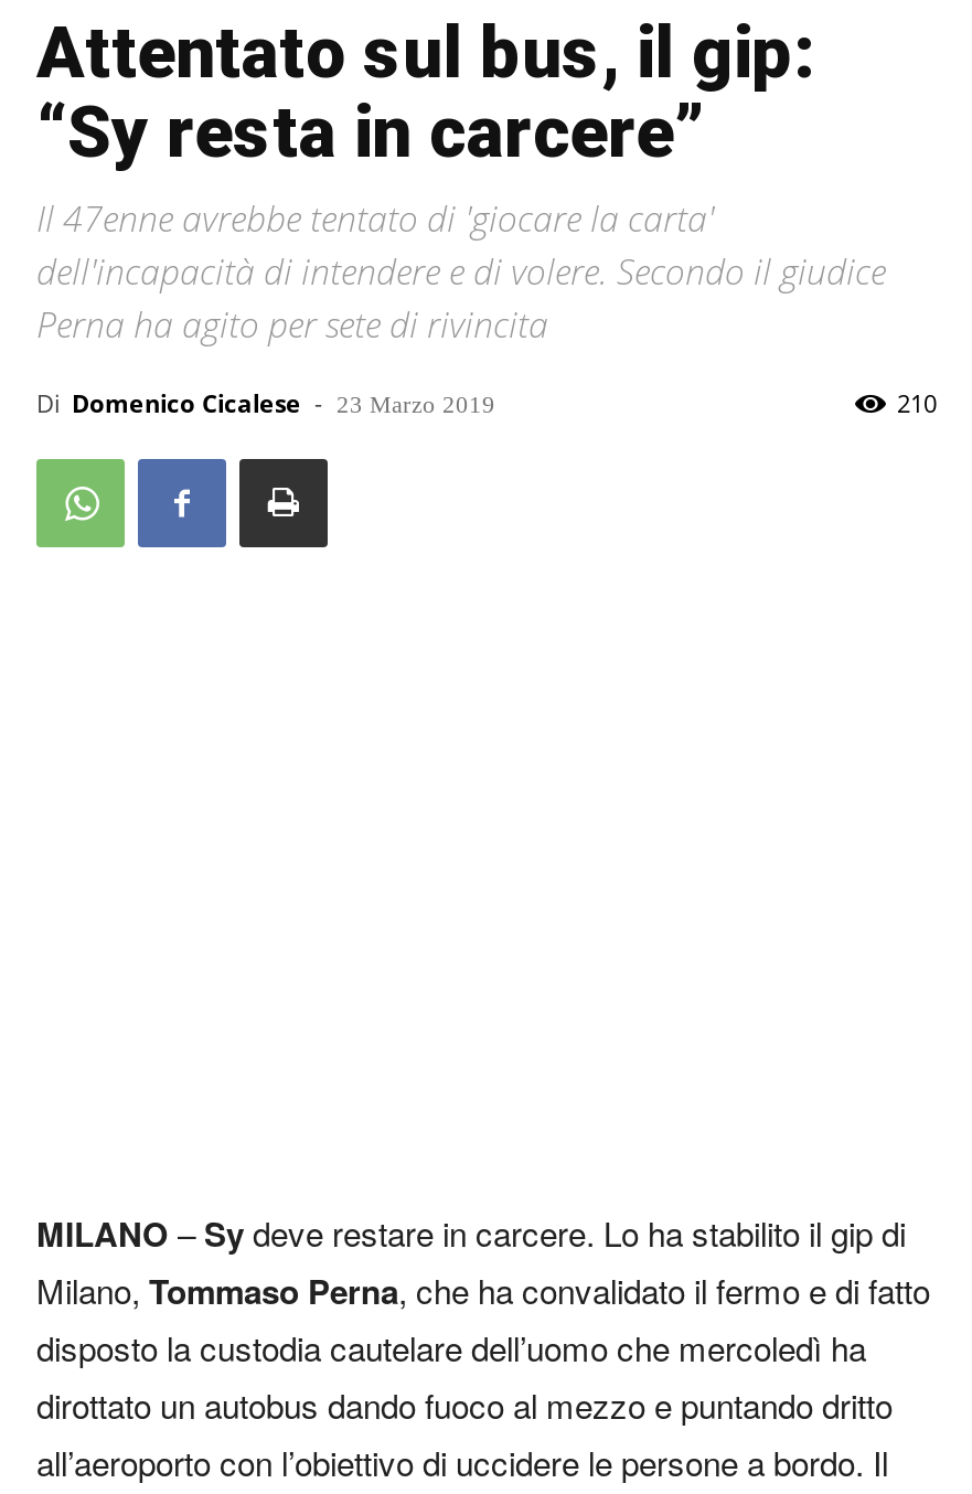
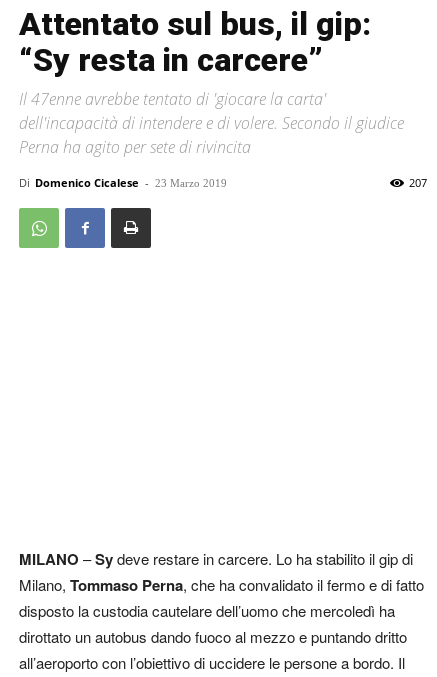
[897,386,937,419] 210 -> [409,175,427,190] 207

